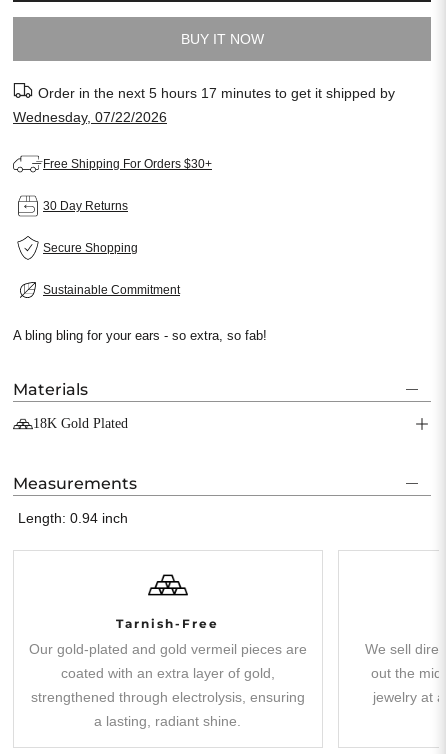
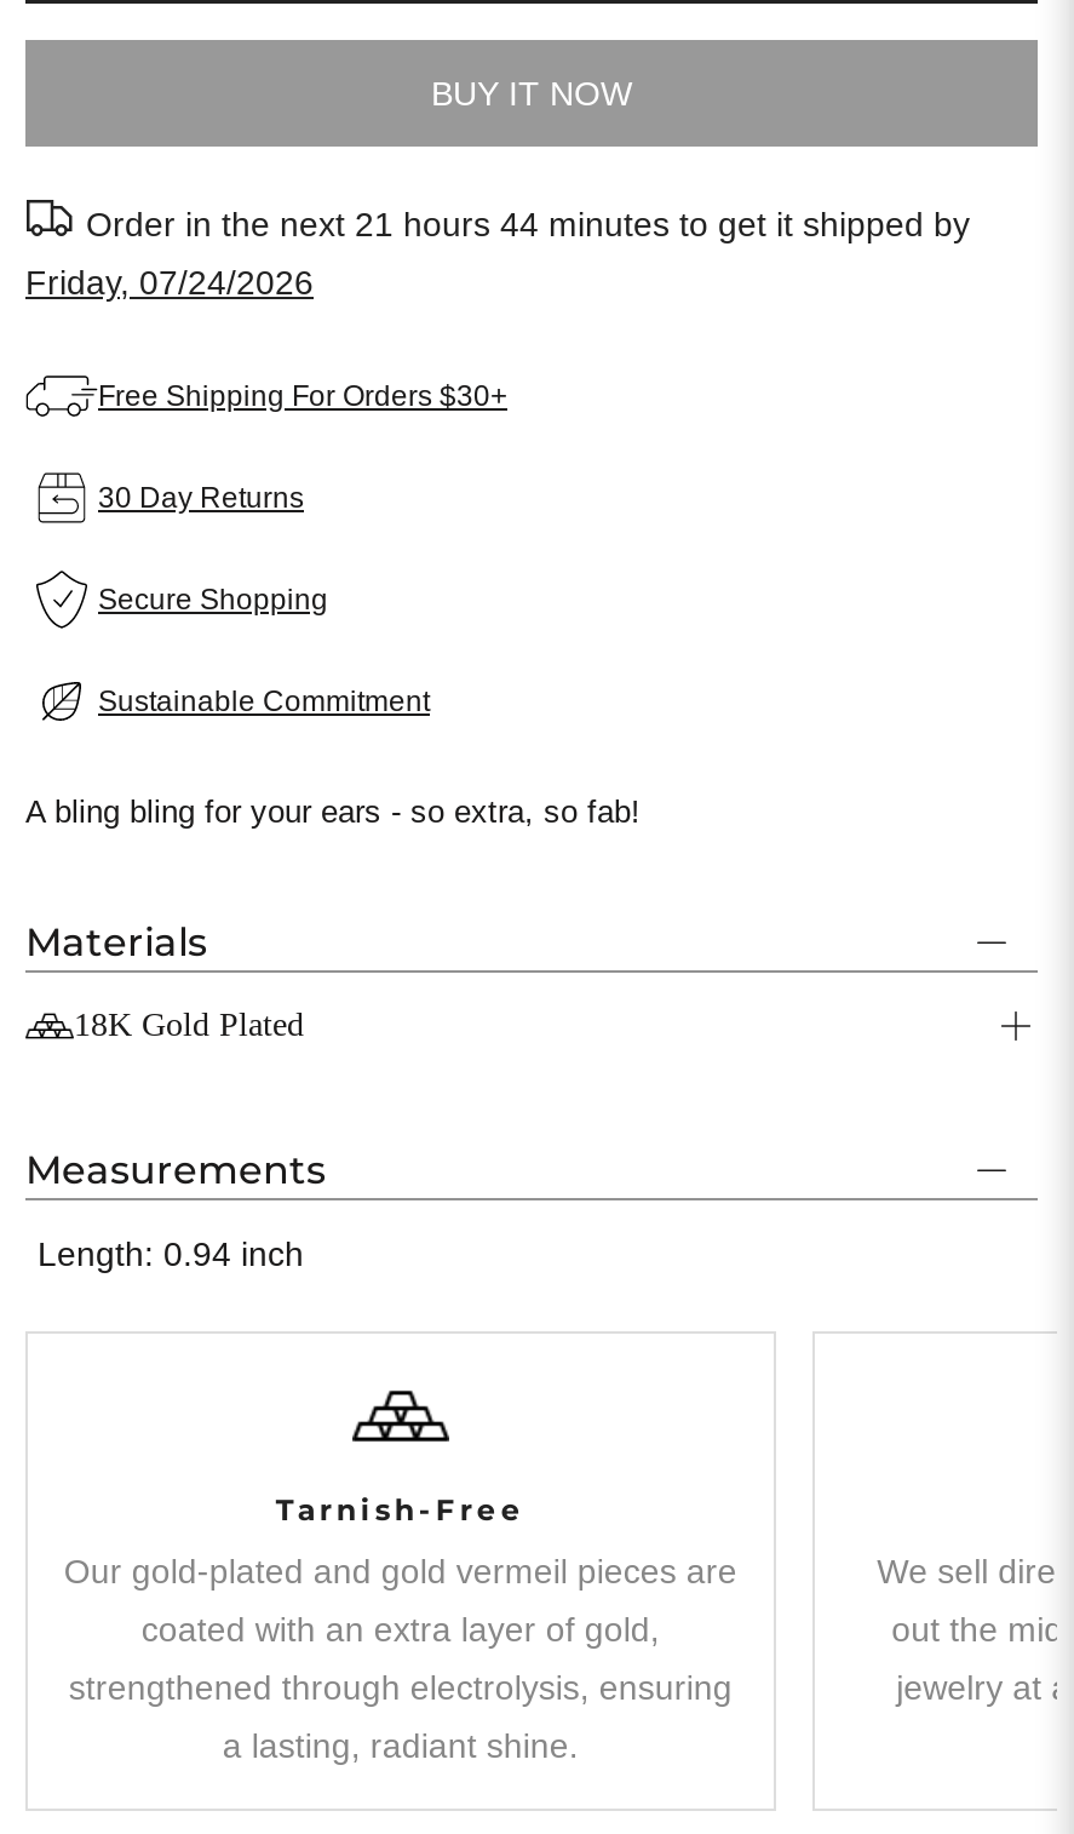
[38,85,395,101] Order in the next 5 hours 17 minutes to get it shipped by -> [86,205,970,244] Order in the next 21 hours 44 minutes to get it shipped by
[13,109,167,125] Wednesday, 07/22/2026 -> [25,263,314,302] Friday, 07/24/2026

